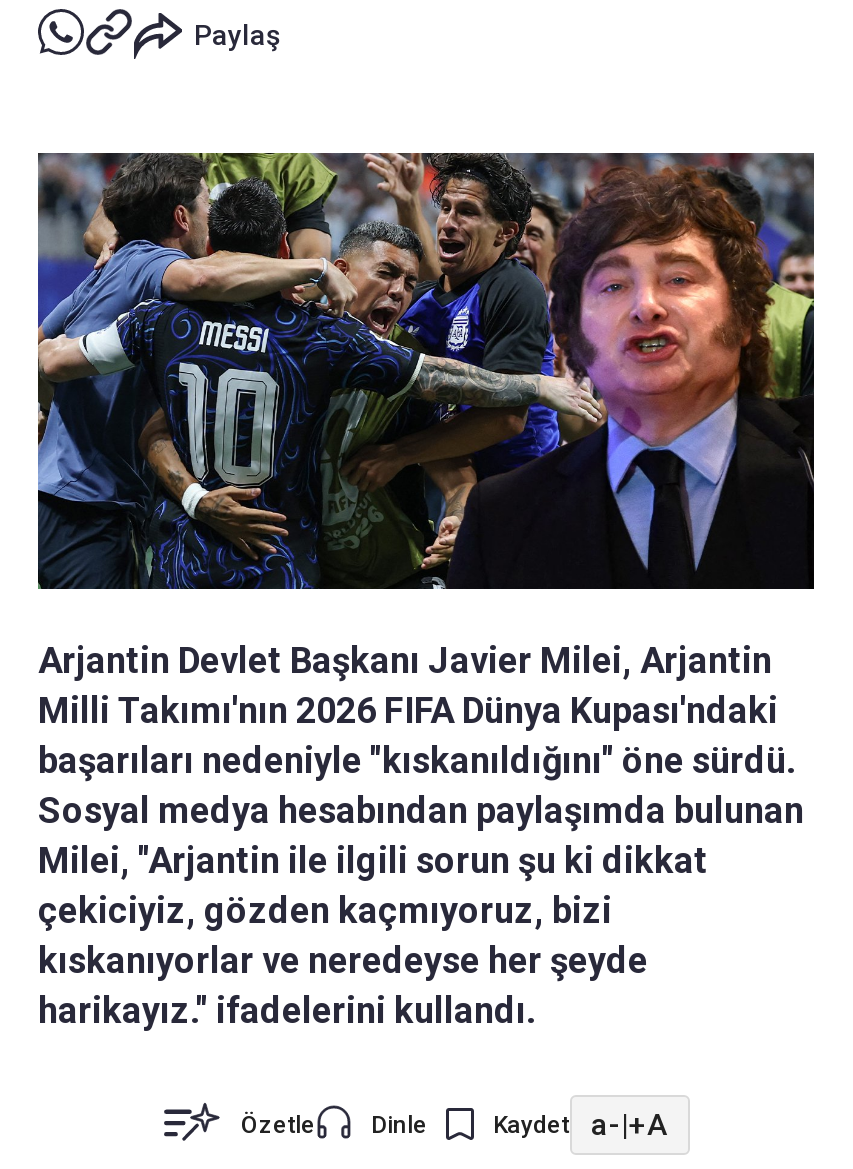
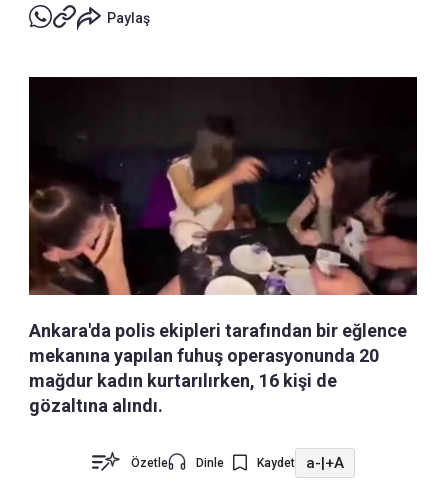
[36,151,816,591] [image] -> [28,76,416,213] [image]
[38,639,804,1031] Arjantin Devlet Başkanı Javier Milei, Arjantin | Milli Takımı'nın 2026 FIFA Dünya Kupası'ndaki | başarıları nedeniyle "kıskanıldığını" öne sürdü. | Sosyal medya hesabından paylaşımda bulunan | Milei, "Arjantin ile ilgili sorun şu ki dikkat | çekiciyiz, gözden kaçmıyoruz, bizi | kıskanıyorlar ve neredeyse her şeyde | harikayız." ifadelerini kullandı. -> [29,320,407,416] Ankara'da polis ekipleri tarafından bir eğlence | mekanına yapılan fuhuş operasyonunda 20 | mağdur kadın kurtarılırken, 16 kişi de | gözaltına alındı.

